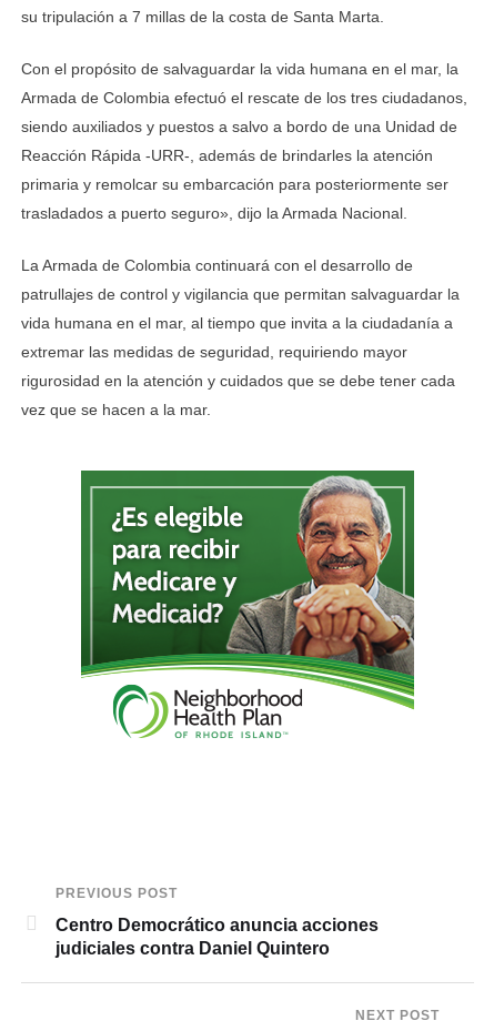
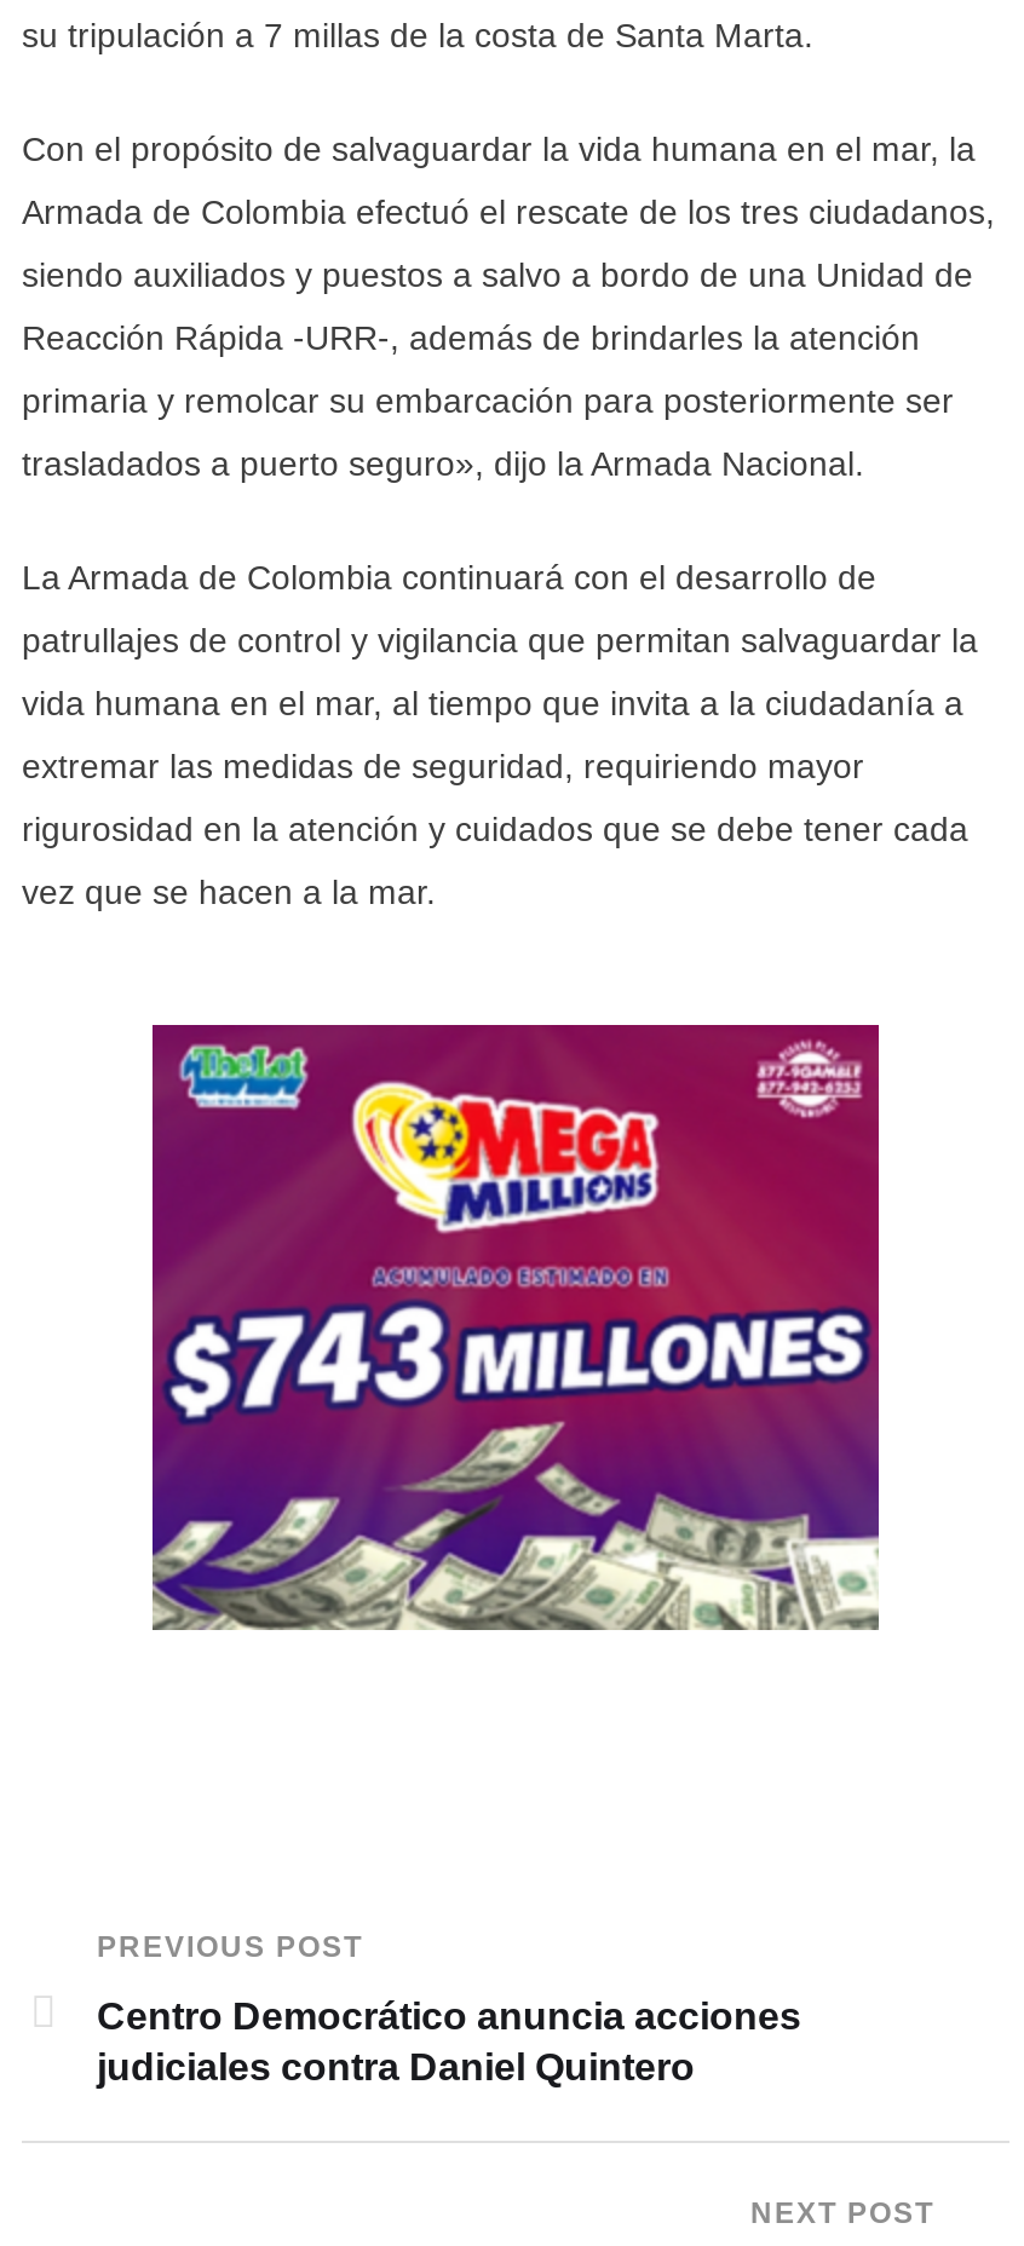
[80,469,415,748] [image] -> [150,1023,881,1632] [image]

